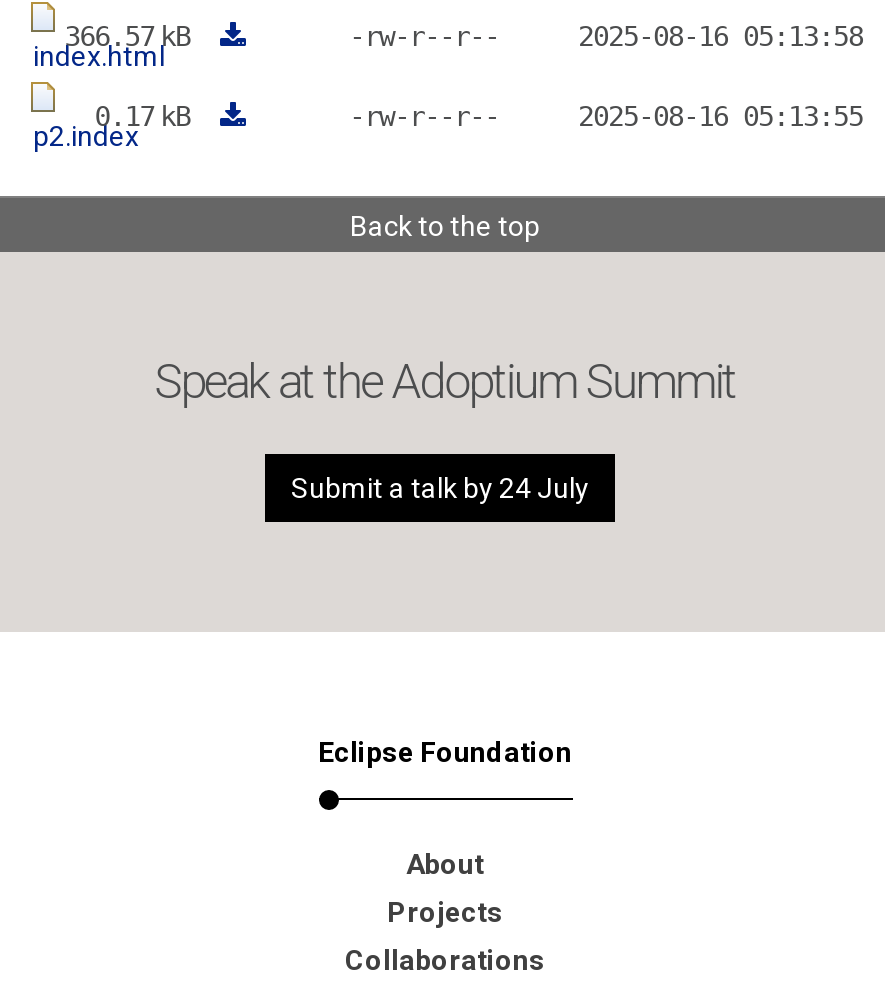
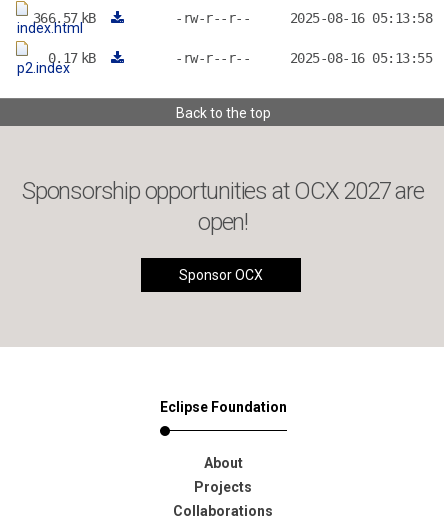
[155,354,735,410] Speak at the Adoptium Summit -> [22,177,424,236] Sponsorship opportunities at OCX 2027 are | open!
[291,472,589,504] Submit a talk by 24 July -> [178,267,262,283] Sponsor OCX

